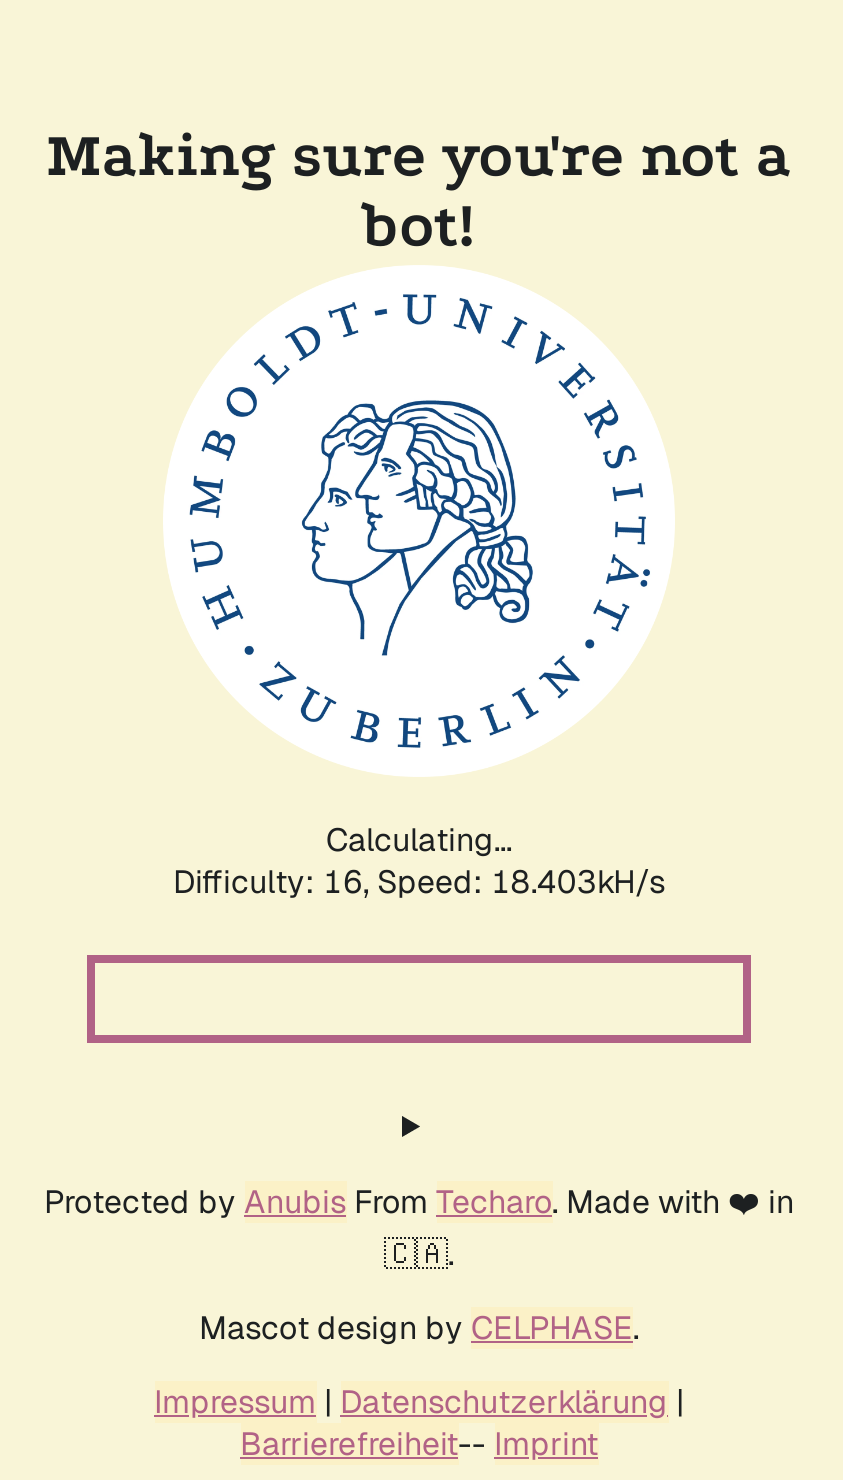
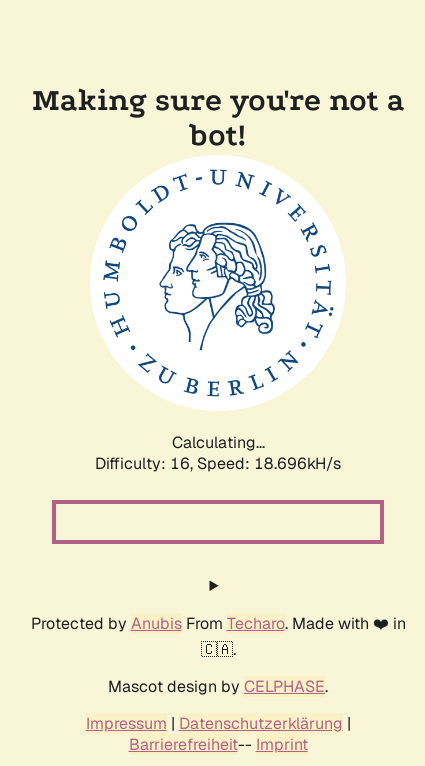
[173,861,665,903] Difficulty: 16, Speed: 18.403kH/s -> [95,453,341,474] Difficulty: 16, Speed: 18.696kH/s

